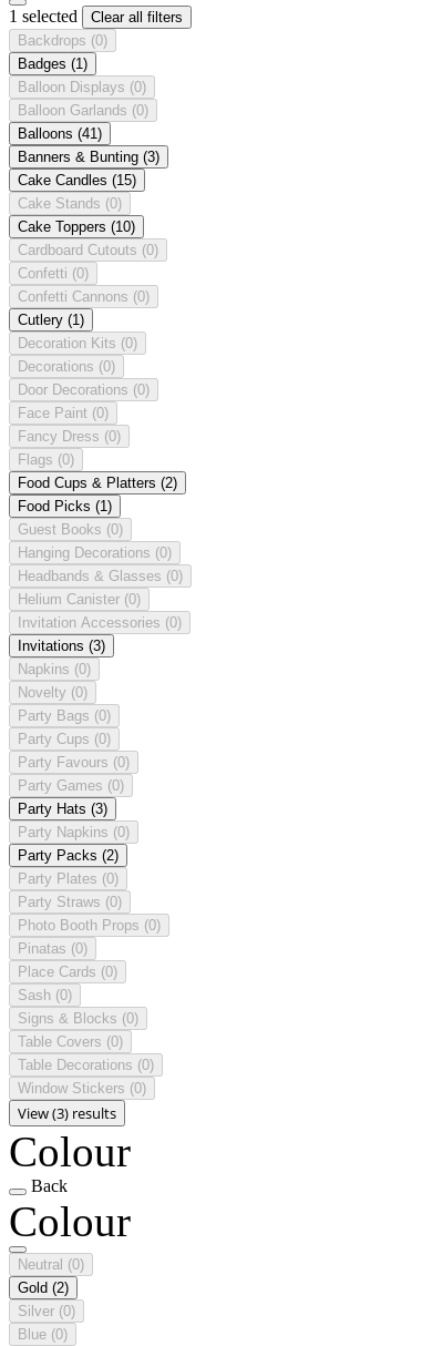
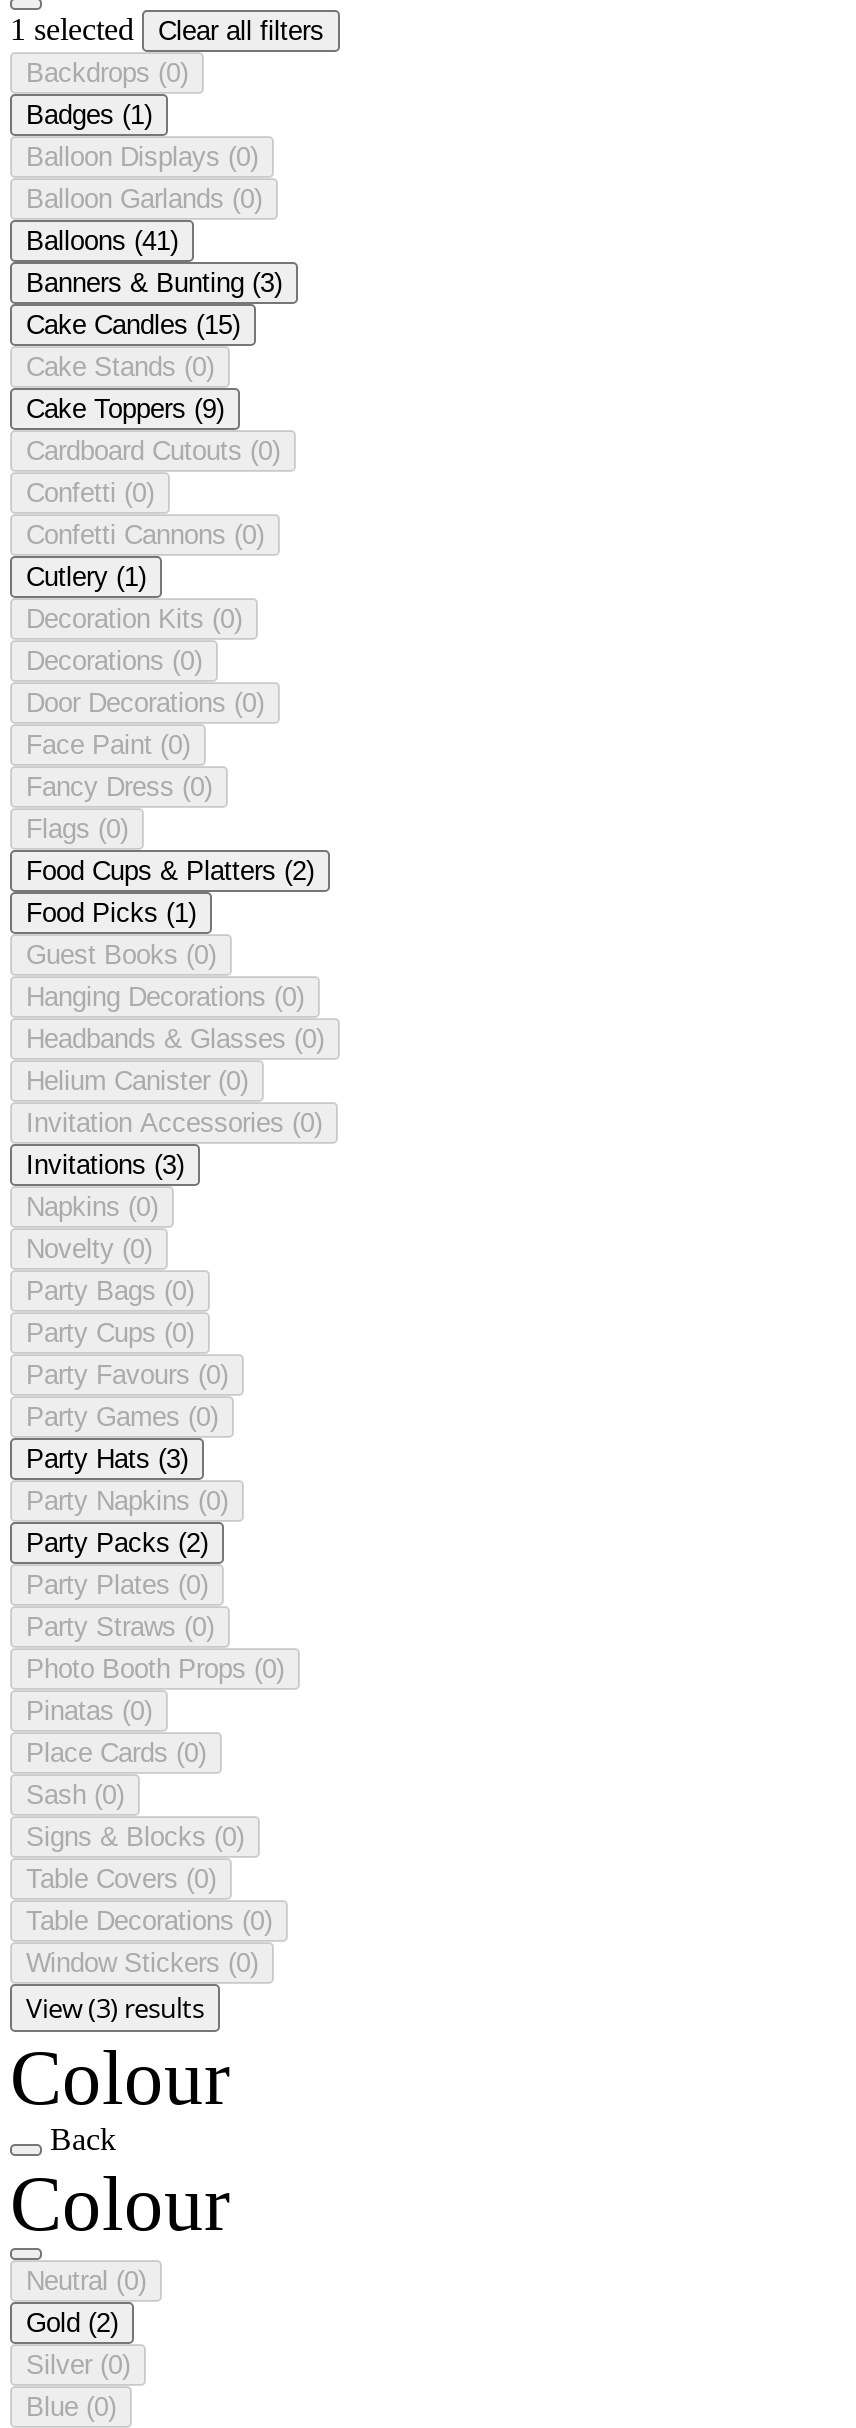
[18,218,135,235] Cake Toppers (10) -> [26,394,224,424] Cake Toppers (9)

